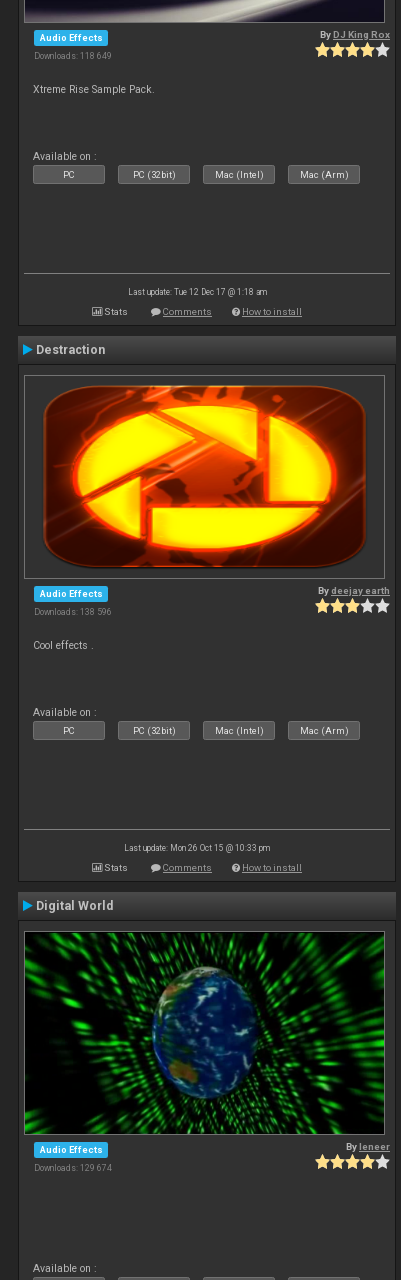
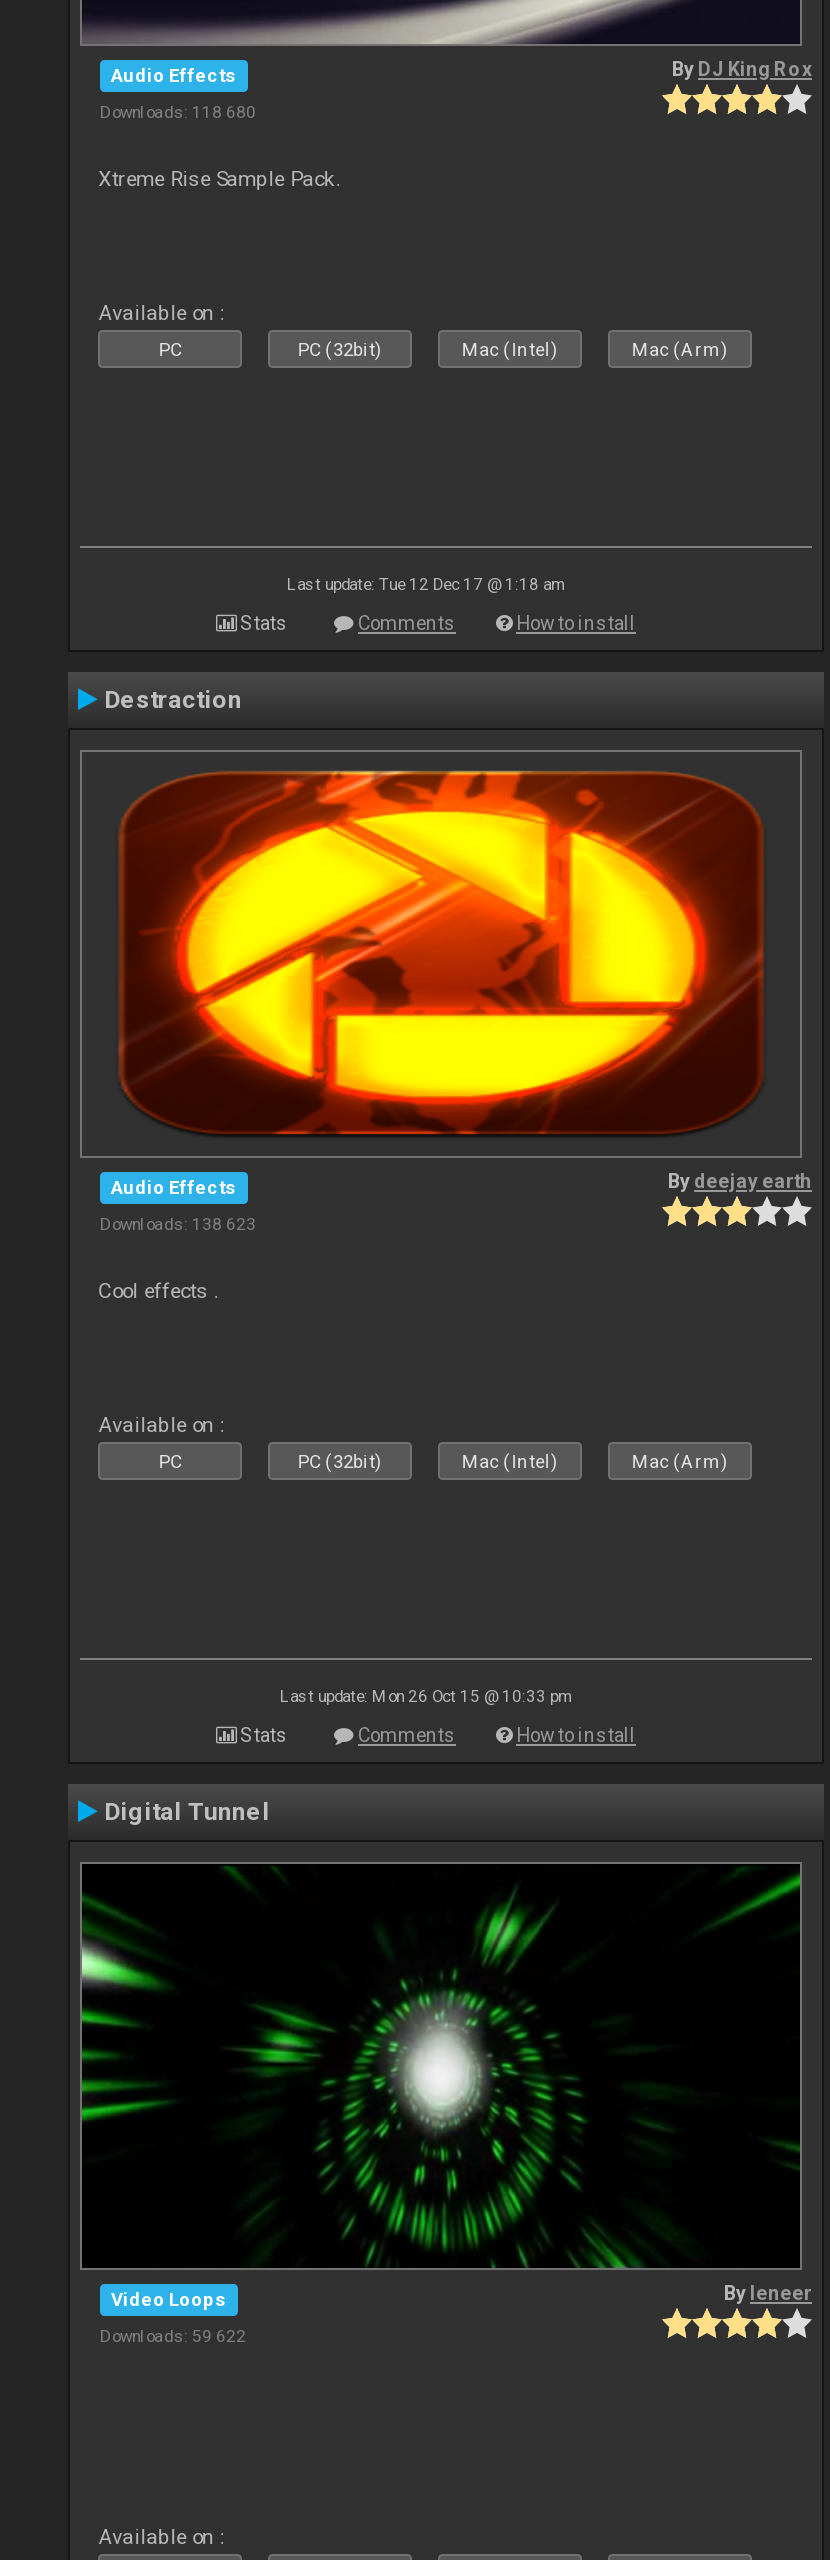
[34,51,112,61] Downloads: 118 649 -> [100,101,256,121] Downloads: 118 680
[34,607,112,617] Downloads: 138 596 -> [100,1213,256,1233] Downloads: 138 623
[36,899,113,913] Digital World -> [104,1798,270,1826] Digital Tunnel
[24,933,385,1155] [image] | Audio Effects -> [80,1864,800,2309] [image] | Video Loops
[34,1163,112,1173] Downloads: 129 674 -> [100,2325,246,2345] Downloads: 59 622

